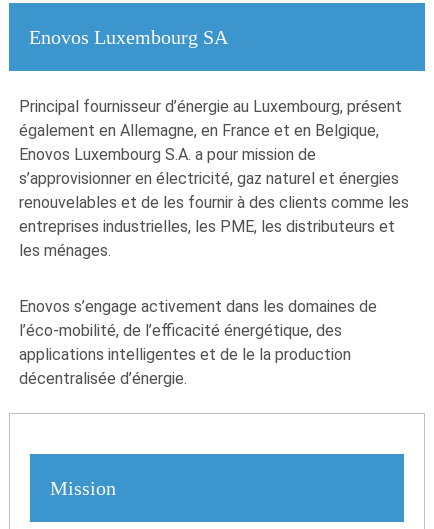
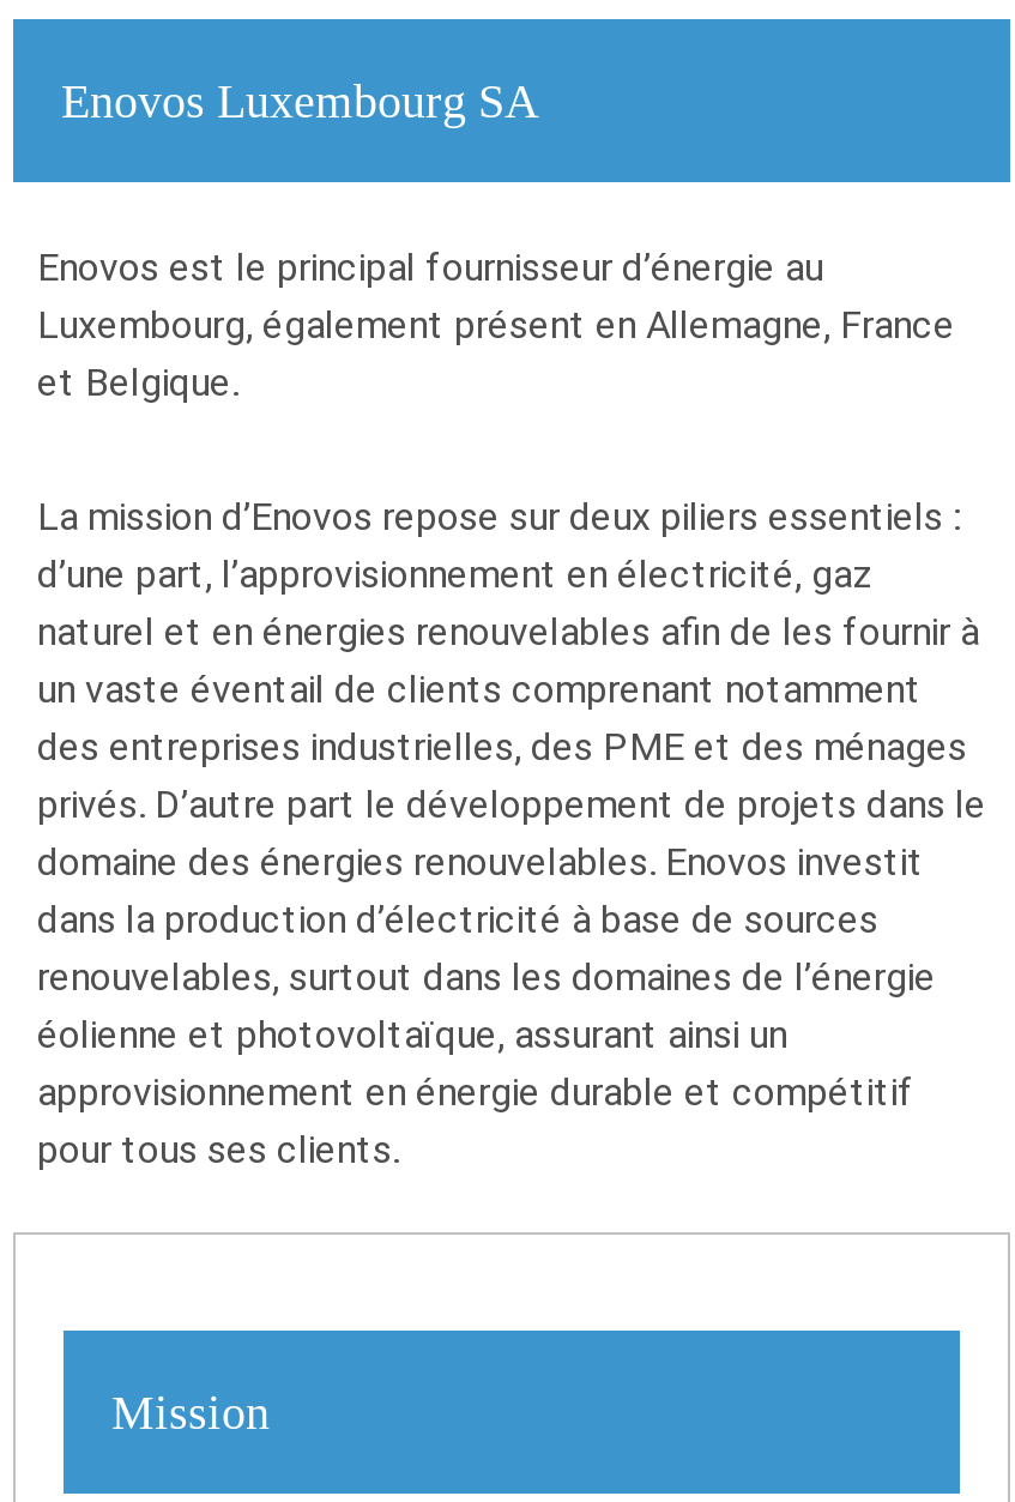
[19,97,409,260] Principal fournisseur d’énergie au Luxembourg, présent | également en Allemagne, en France et en Belgique, | Enovos Luxembourg S.A. a pour mission de | s’approvisionner en électricité, gaz naturel et énergies | renouvelables et de les fournir à des clients comme les | entreprises industrielles, les PME, les distributeurs et | les ménages. -> [37,245,955,406] Enovos est le principal fournisseur d’énergie au | Luxembourg, également présent en Allemagne, France | et Belgique.
[19,297,377,388] Enovos s’engage activement dans les domaines de | l’éco-mobilité, de l’efficacité énergétique, des | applications intelligentes et de le la production | décentralisée d’énergie. -> [37,495,986,1173] La mission d’Enovos repose sur deux piliers essentiels : | d’une part, l’approvisionnement en électricité, gaz | naturel et en énergies renouvelables afin de les fournir à | un vaste éventail de clients comprenant notamment | des entreprises industrielles, des PME et des ménages | privés. D’autre part le développement de projets dans le | domaine des énergies renouvelables. Enovos investit | dans la production d’électricité à base de sources | renouvelables, surtout dans les domaines de l’énergie | éolienne et photovoltaïque, assurant ainsi un | approvisionnement en énergie durable et compétitif | pour tous ses clients.

